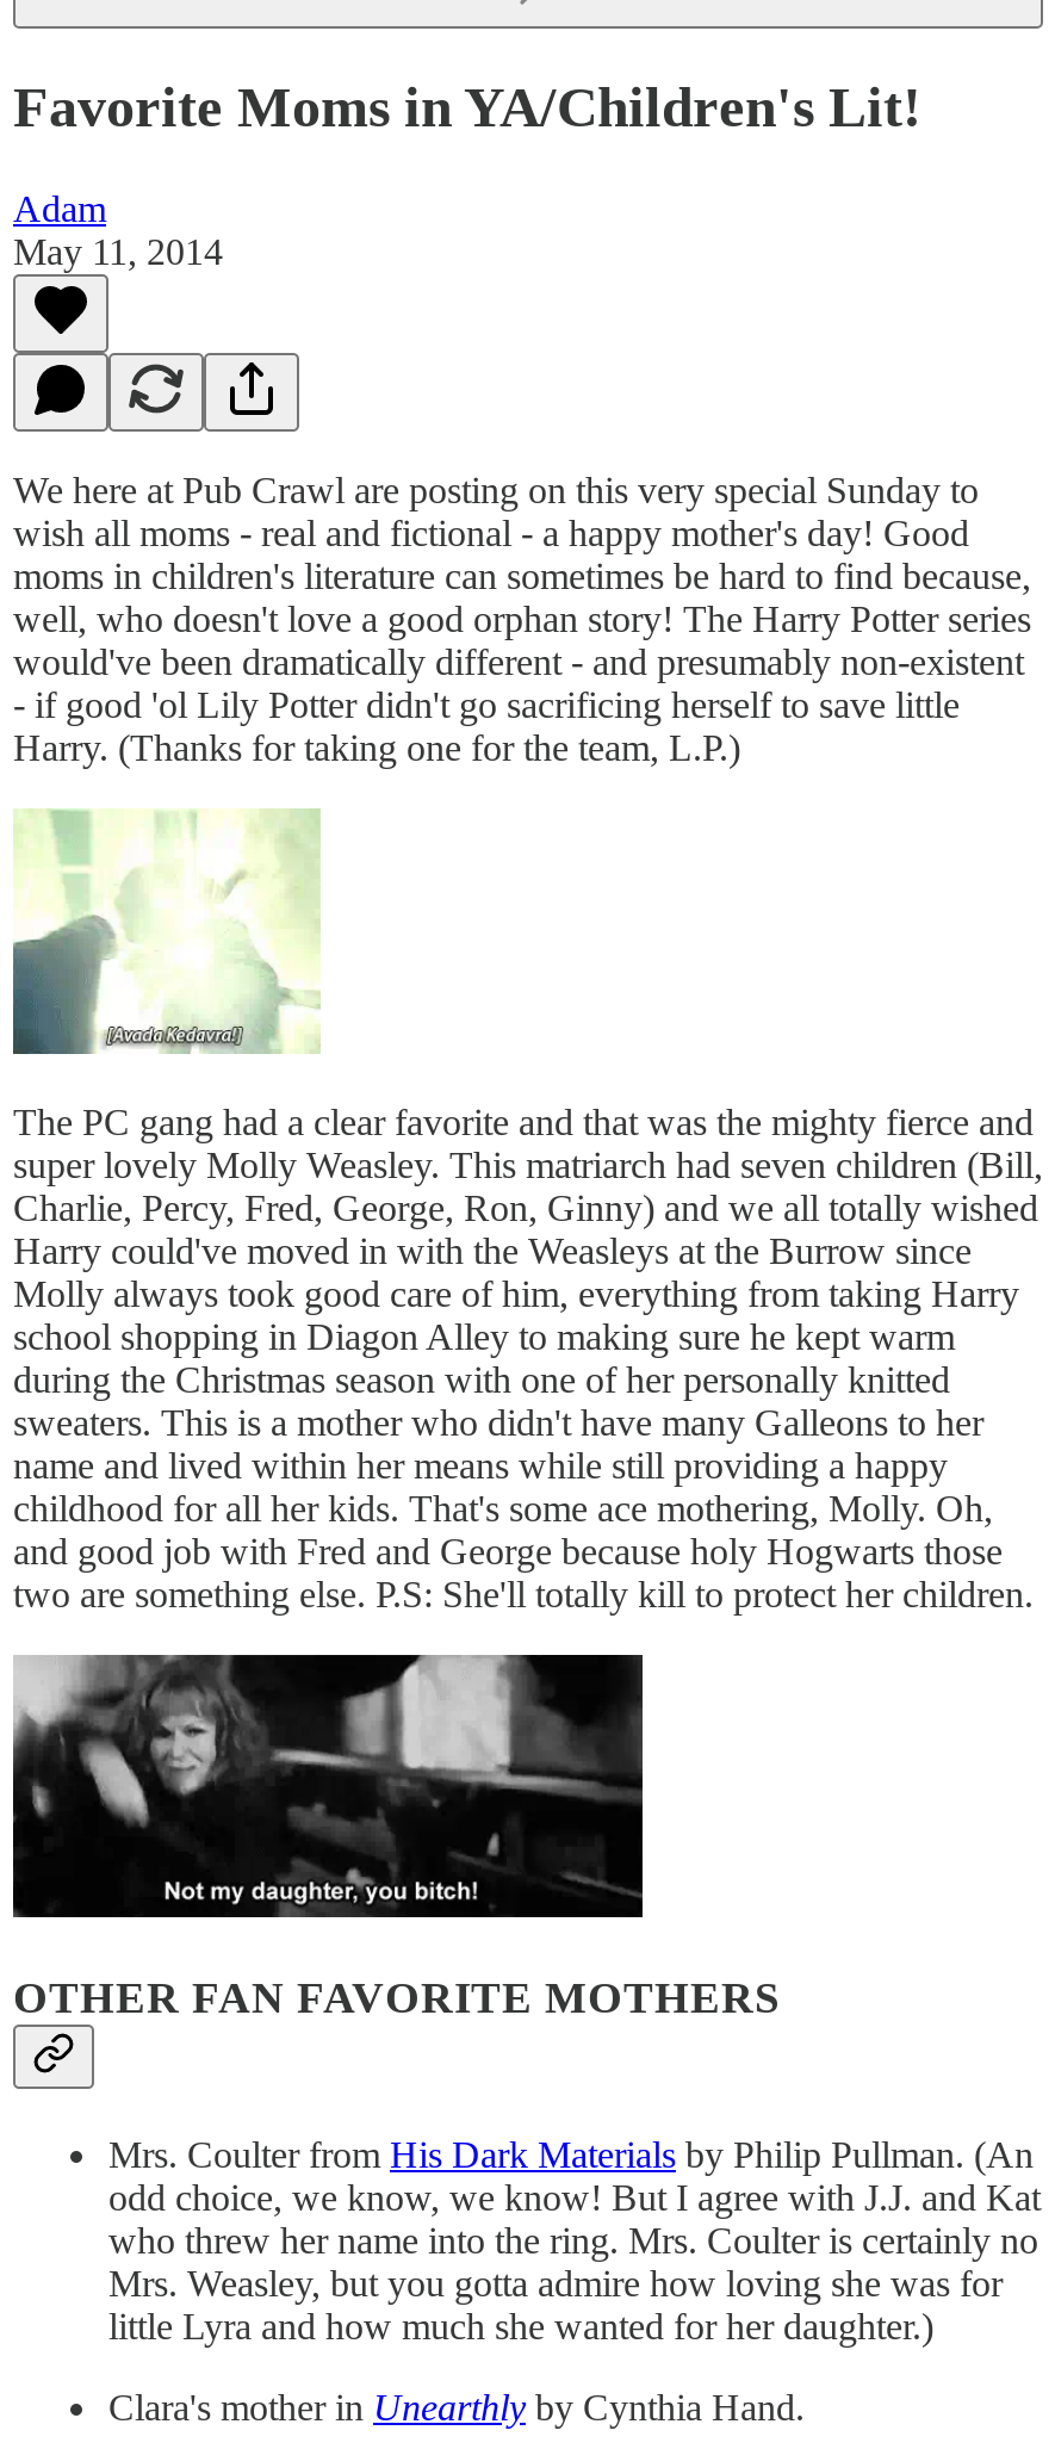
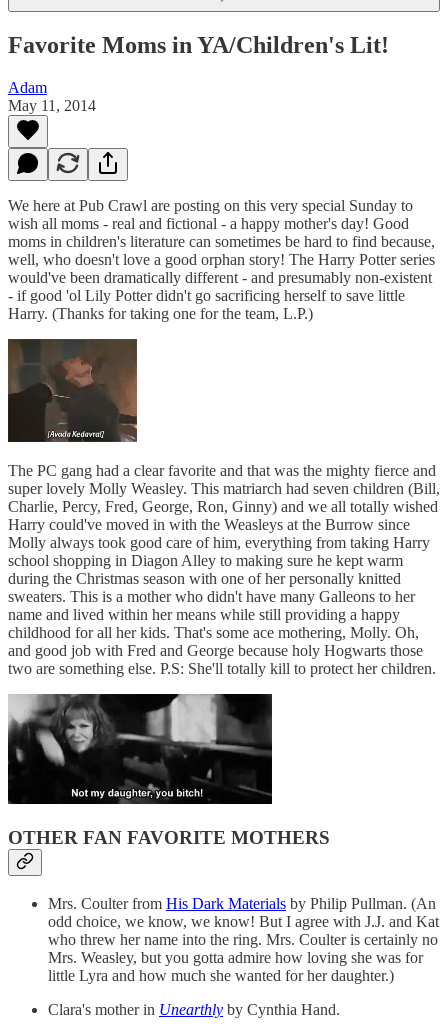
[11,808,321,1056] [image] -> [7,338,138,443] [image]

